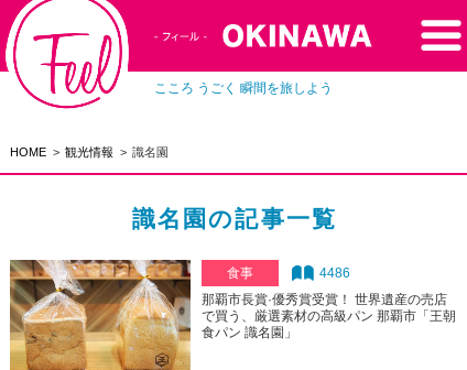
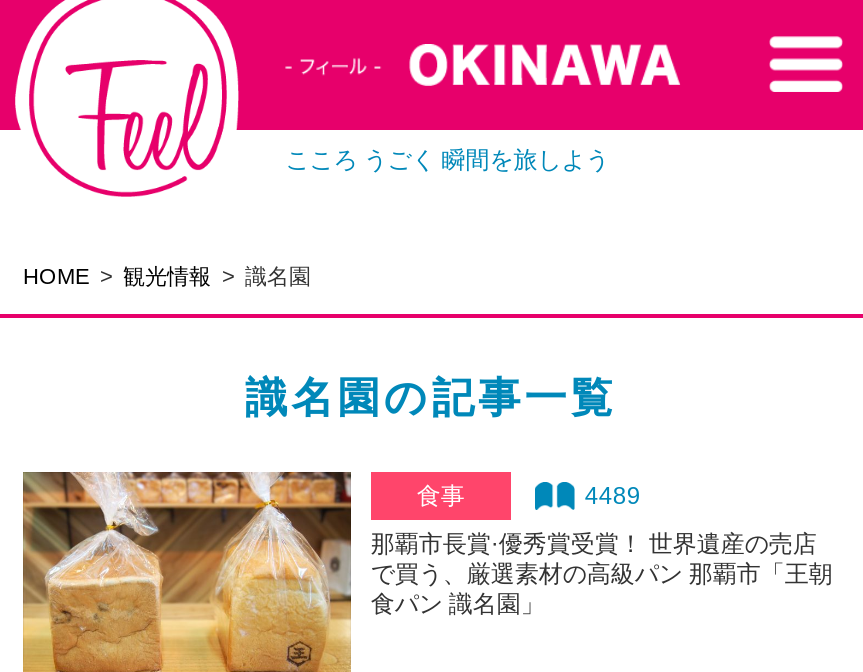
[319,266,350,281] 4486 -> [585,482,641,510] 4489

